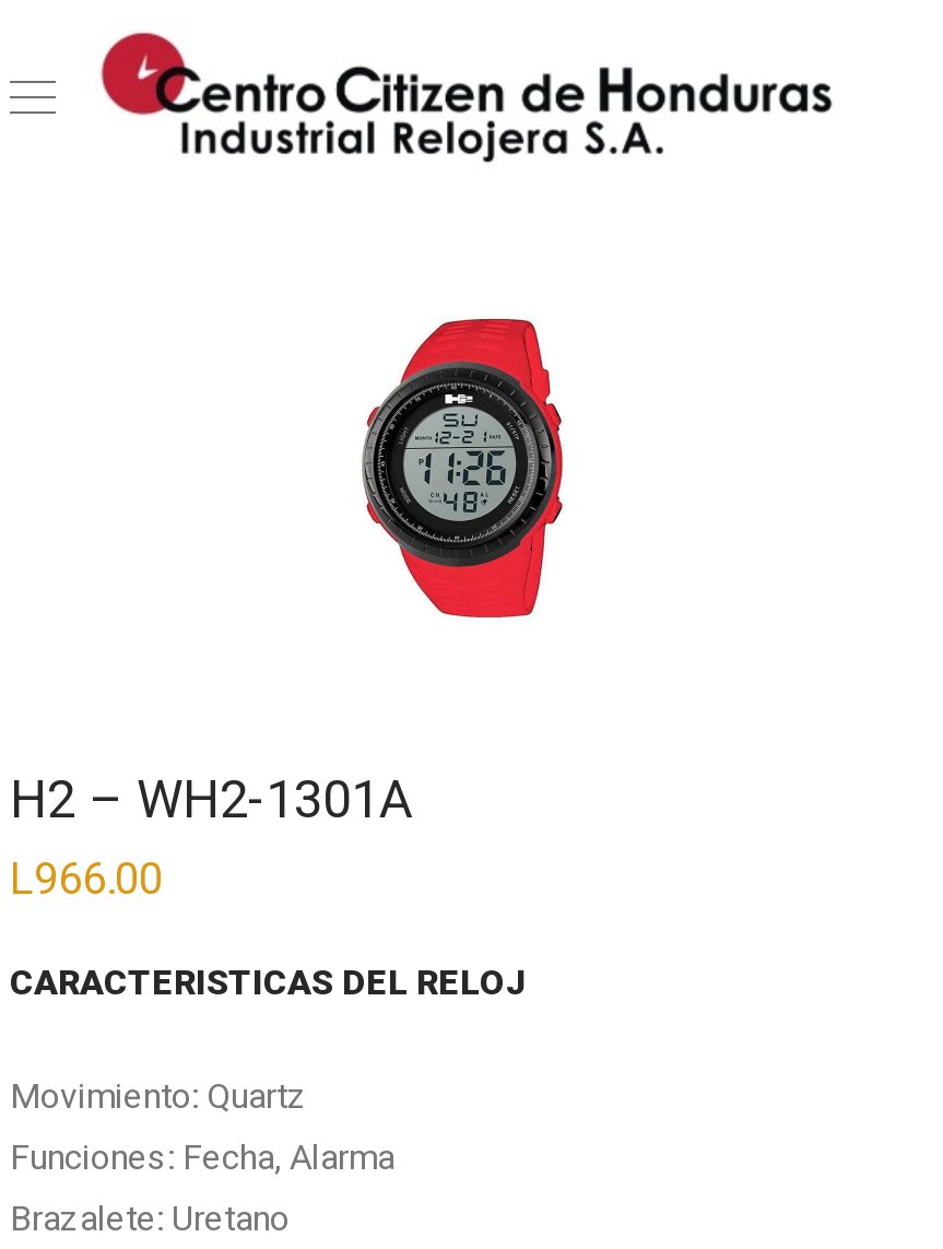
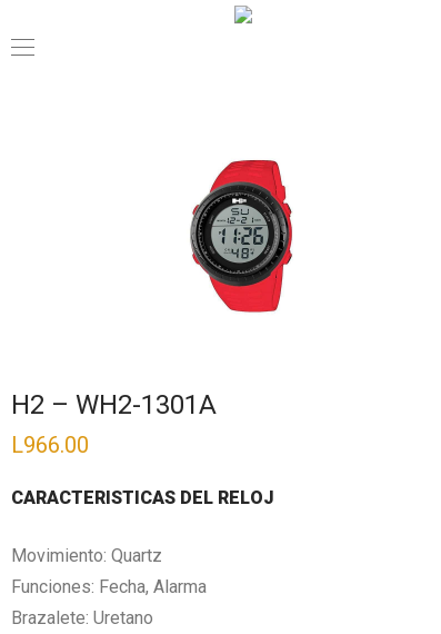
[99,17,834,164] [image] -> none

